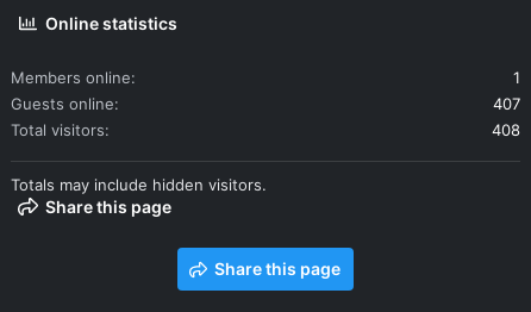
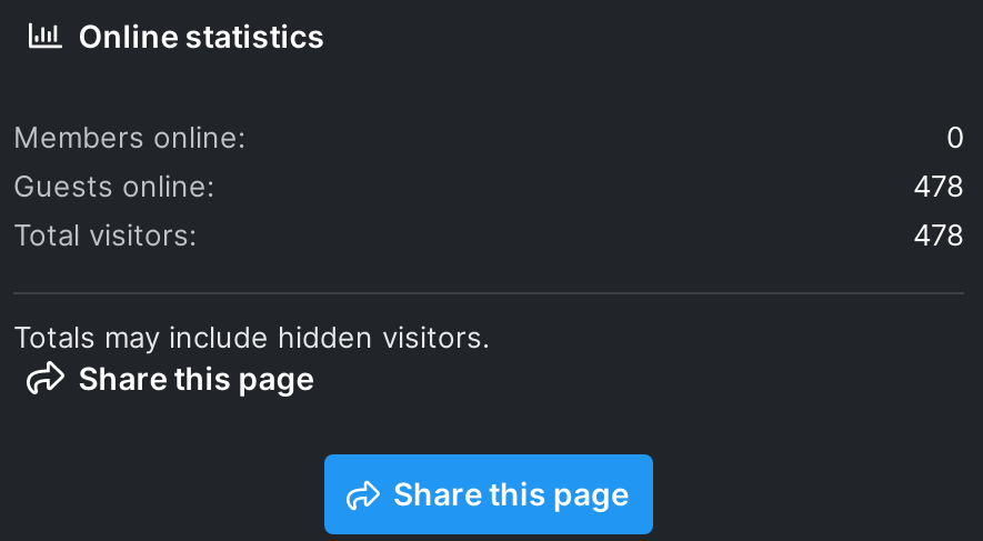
[513,68,520,87] 1 -> [946,119,964,154] 0
[493,94,520,113] 407 -> [913,168,964,203] 478
[492,120,520,139] 408 -> [913,217,964,252] 478

